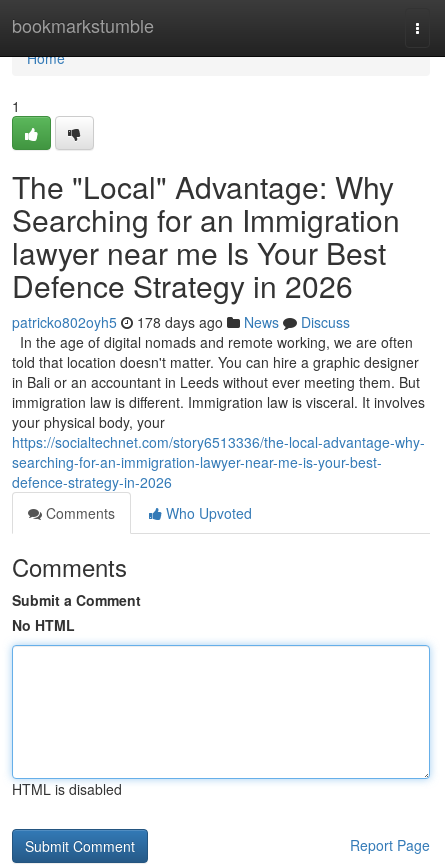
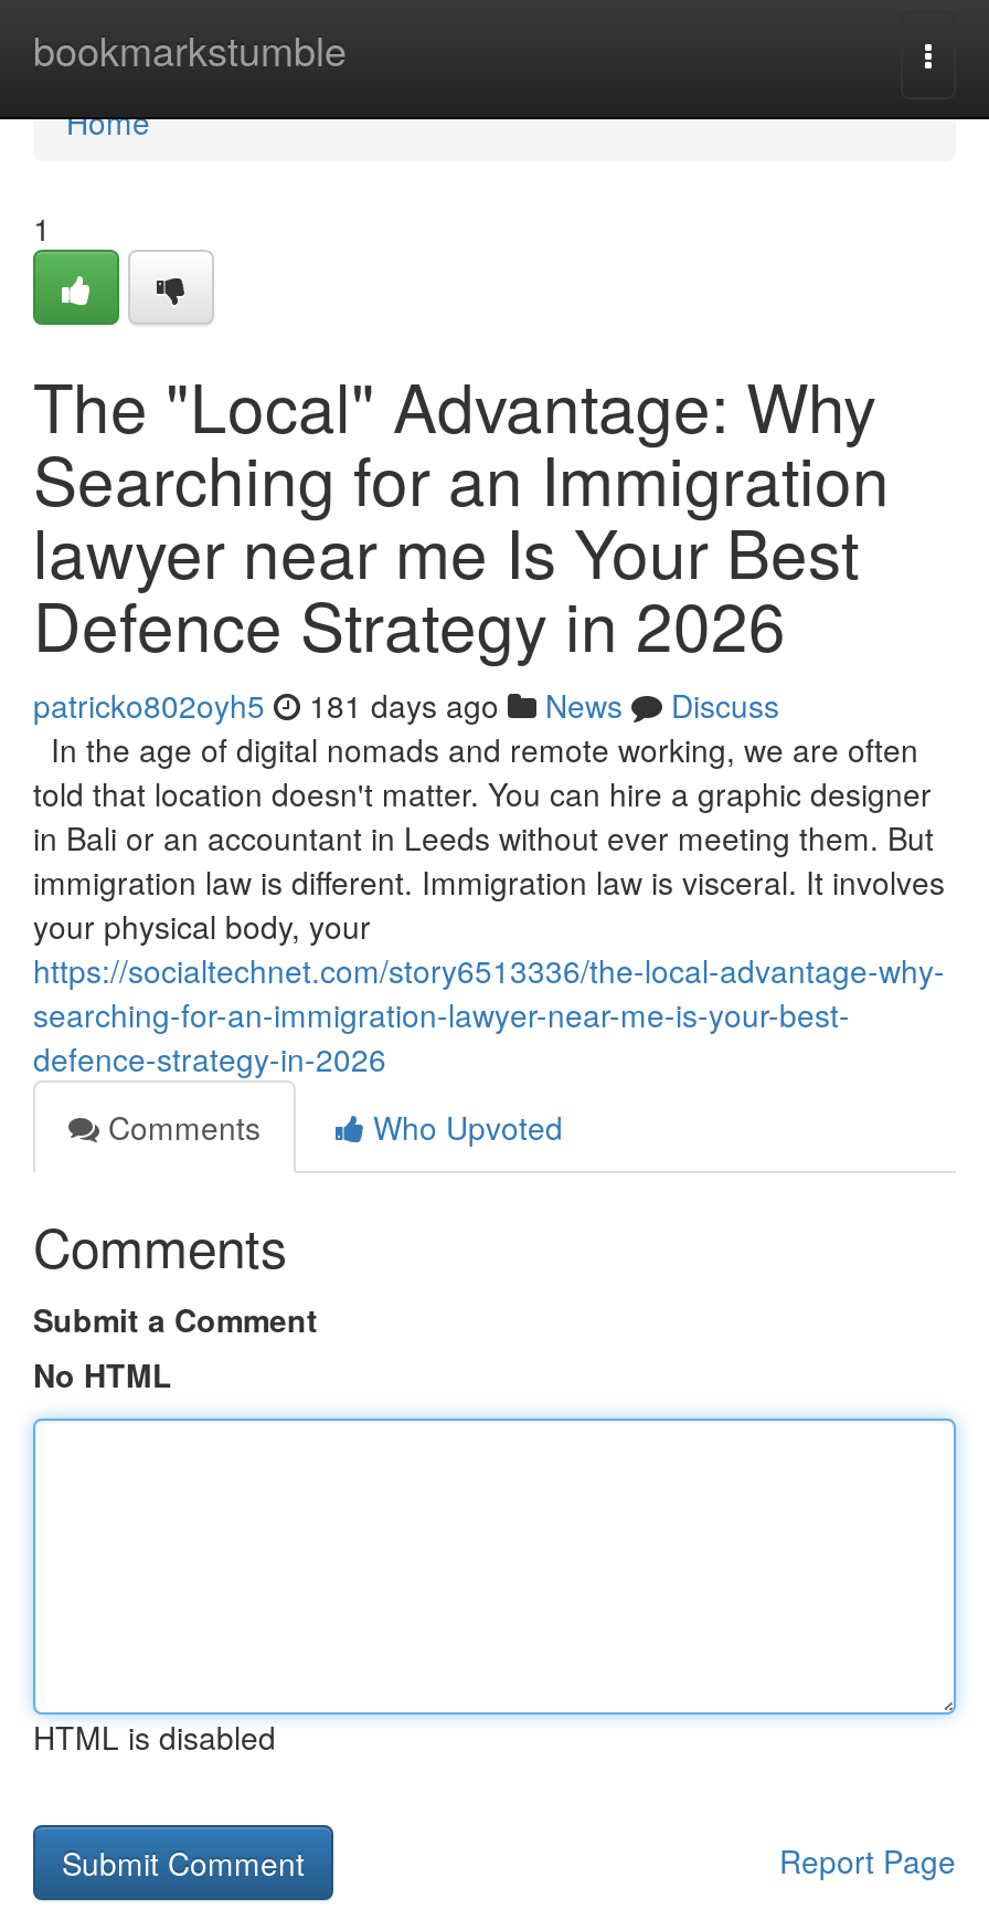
[12,312,350,332] patricko802oyh5 178 days ago News Discuss -> [33,683,779,727] patricko802oyh5 181 days ago News Discuss

